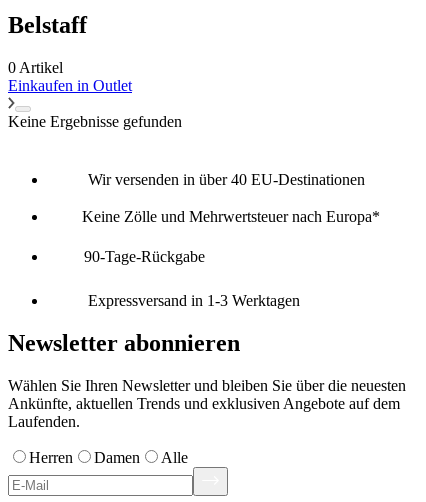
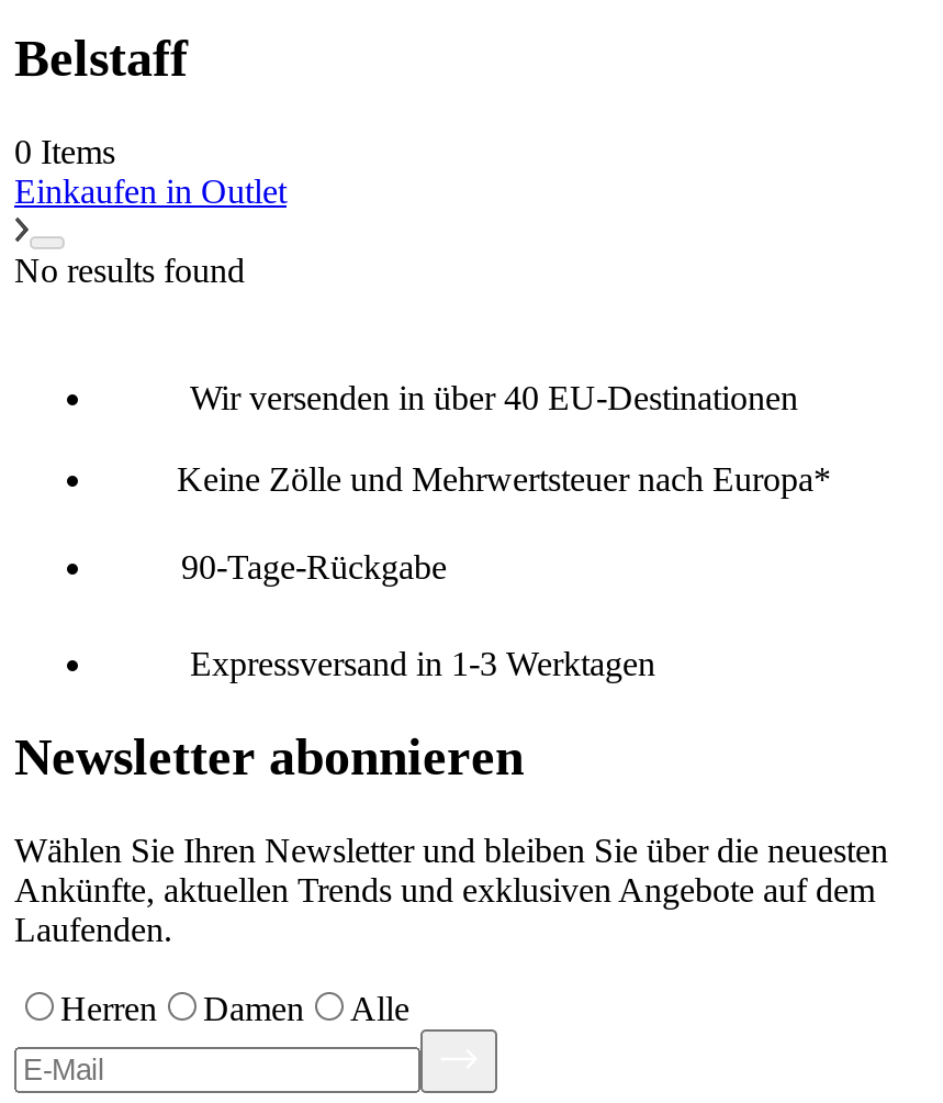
[8,59,63,76] 0 Artikel -> [14,132,115,170] 0 Items
[8,113,182,130] Keine Ergebnisse gefunden -> [14,251,245,288] No results found

